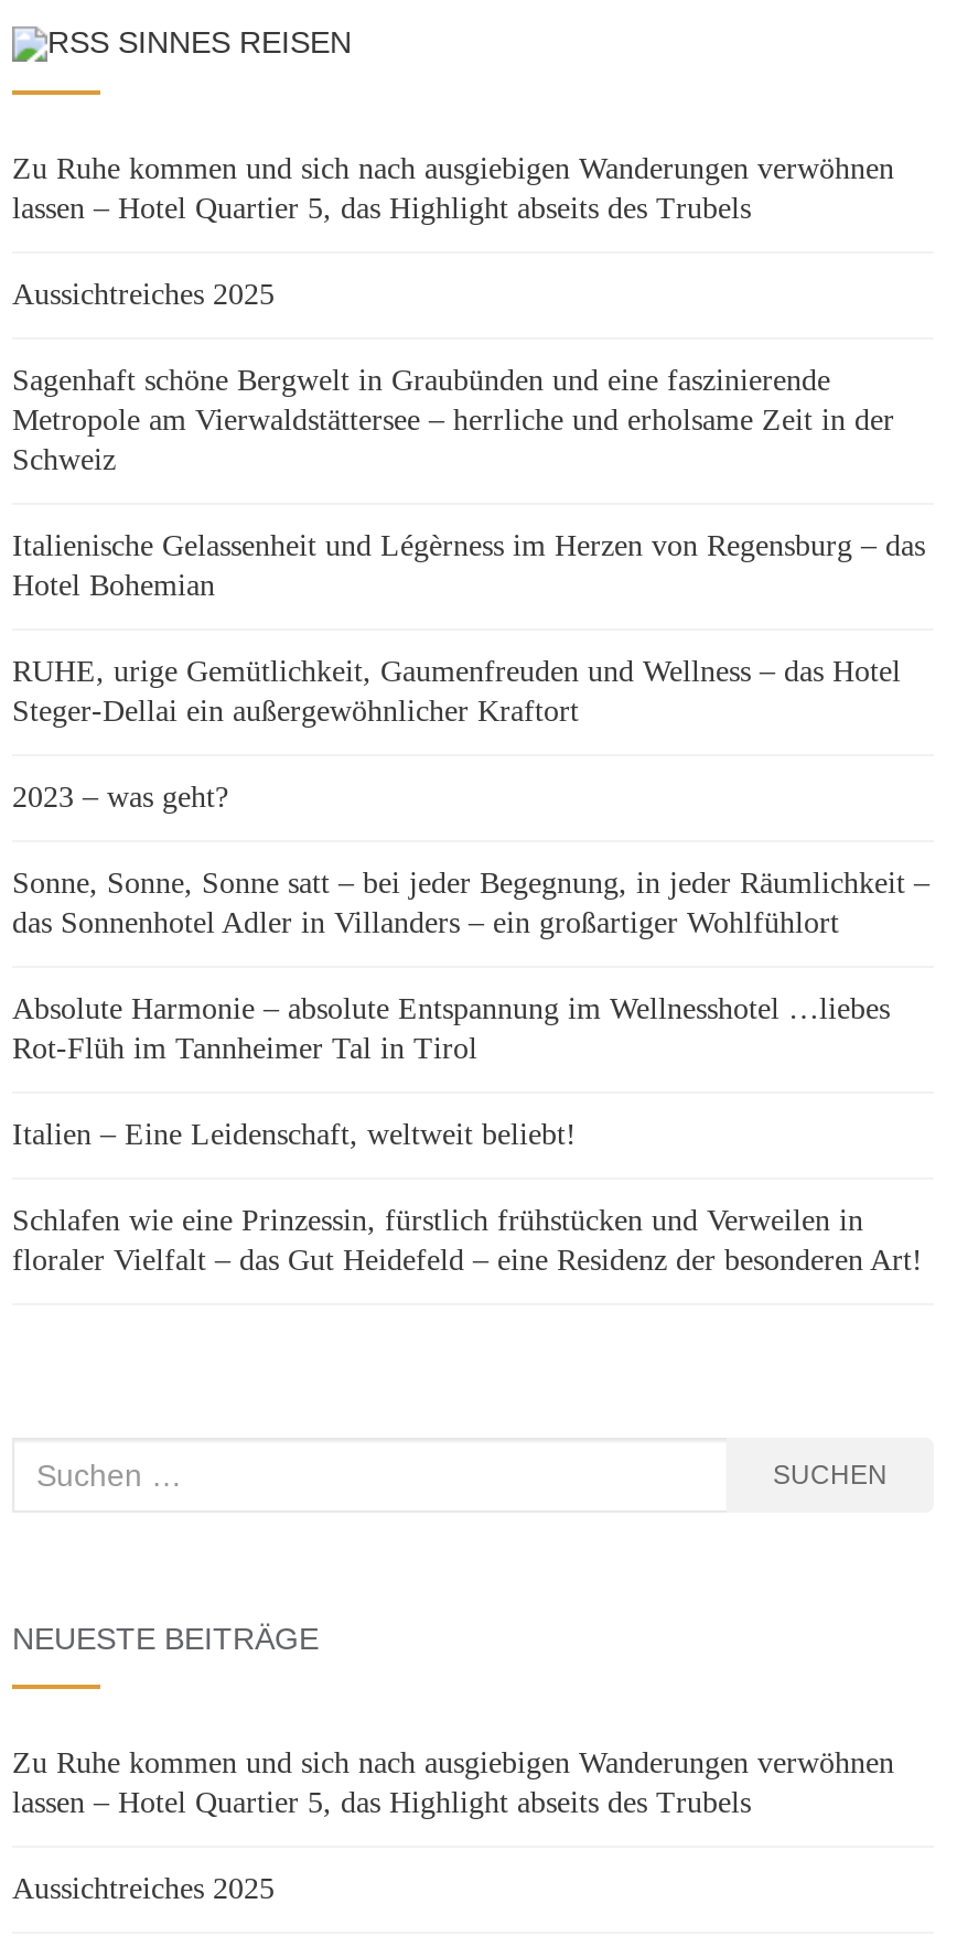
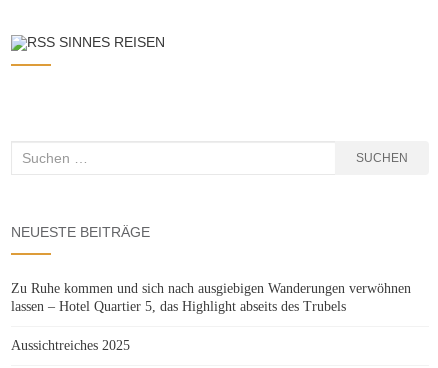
[12,152,929,1277] Zu Ruhe kommen und sich nach ausgiebigen Wanderungen verwöhnen | lassen – Hotel Quartier 5, das Highlight abseits des Trubels | Aussichtreiches 2025 | Sagenhaft schöne Bergwelt in Graubünden und eine faszinierende | Metropole am Vierwaldstättersee – herrliche und erholsame Zeit in der | Schweiz | Italienische Gelassenheit und Légèrness im Herzen von Regensburg – das | Hotel Bohemian | RUHE, urige Gemütlichkeit, Gaumenfreuden und Wellness – das Hotel | Steger-Dellai ein außergewöhnlicher Kraftort | 2023 – was geht? | Sonne, Sonne, Sonne satt – bei jeder Begegnung, in jeder Räumlichkeit – | das Sonnenhotel Adler in Villanders – ein großartiger Wohlfühlort | Absolute Harmonie – absolute Entspannung im Wellnesshotel …liebes | Rot-Flüh im Tannheimer Tal in Tirol | Italien – Eine Leidenschaft, weltweit beliebt! | Schlafen wie eine Prinzessin, fürstlich frühstücken und Verweilen in | floraler Vielfalt – das Gut Heidefeld – eine Residenz der besonderen Art! -> none

